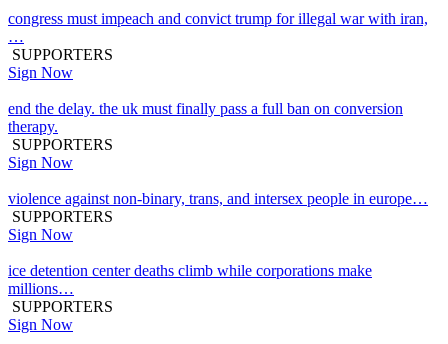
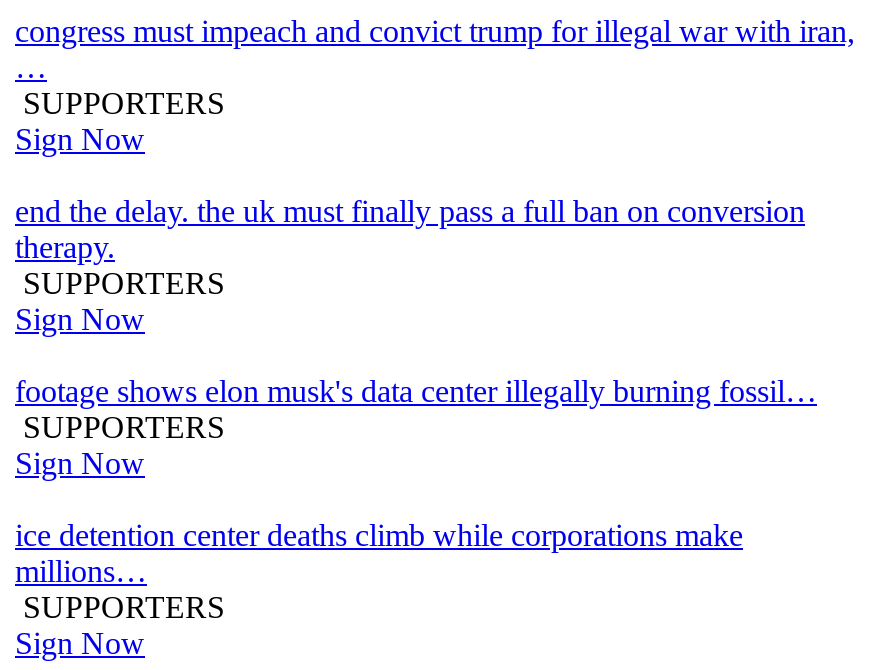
[8,190,428,207] violence against non-binary, trans, and intersex people in europe… -> [15,374,817,408] footage shows elon musk's data center illegally burning fossil…

